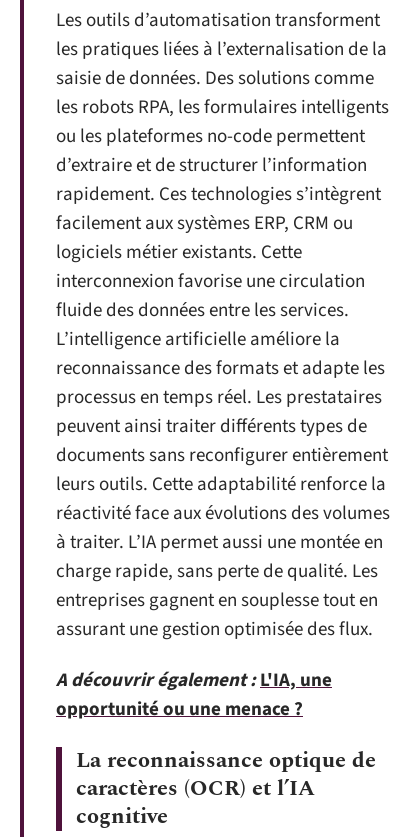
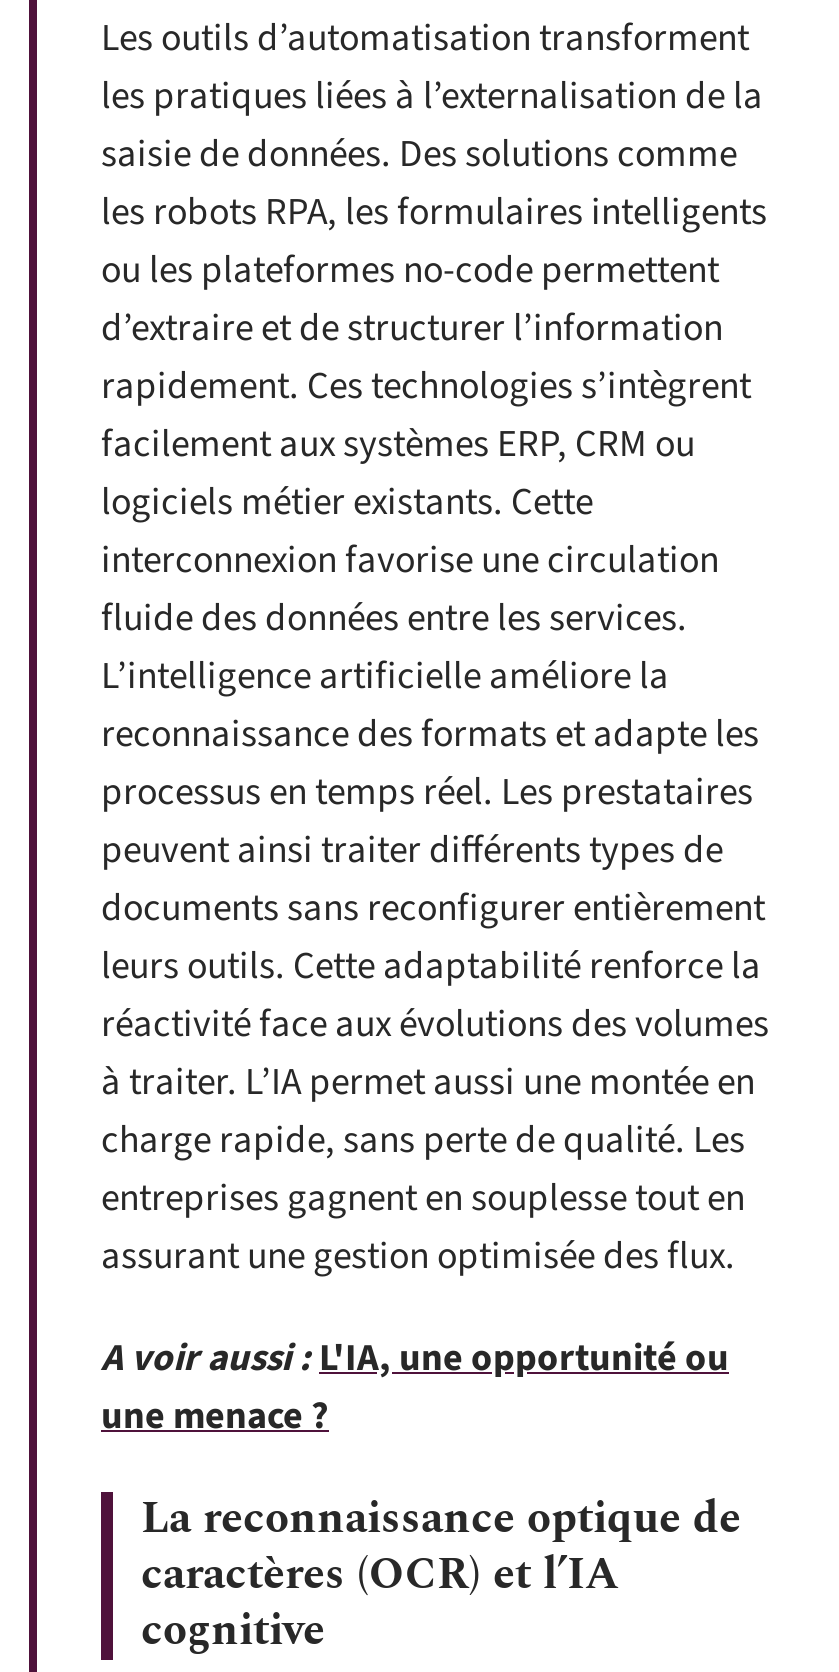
[56,667,332,723] A découvrir également : L'IA, une | opportunité ou une menace ? -> [101,1332,729,1444] A voir aussi : L'IA, une opportunité ou | une menace ?

